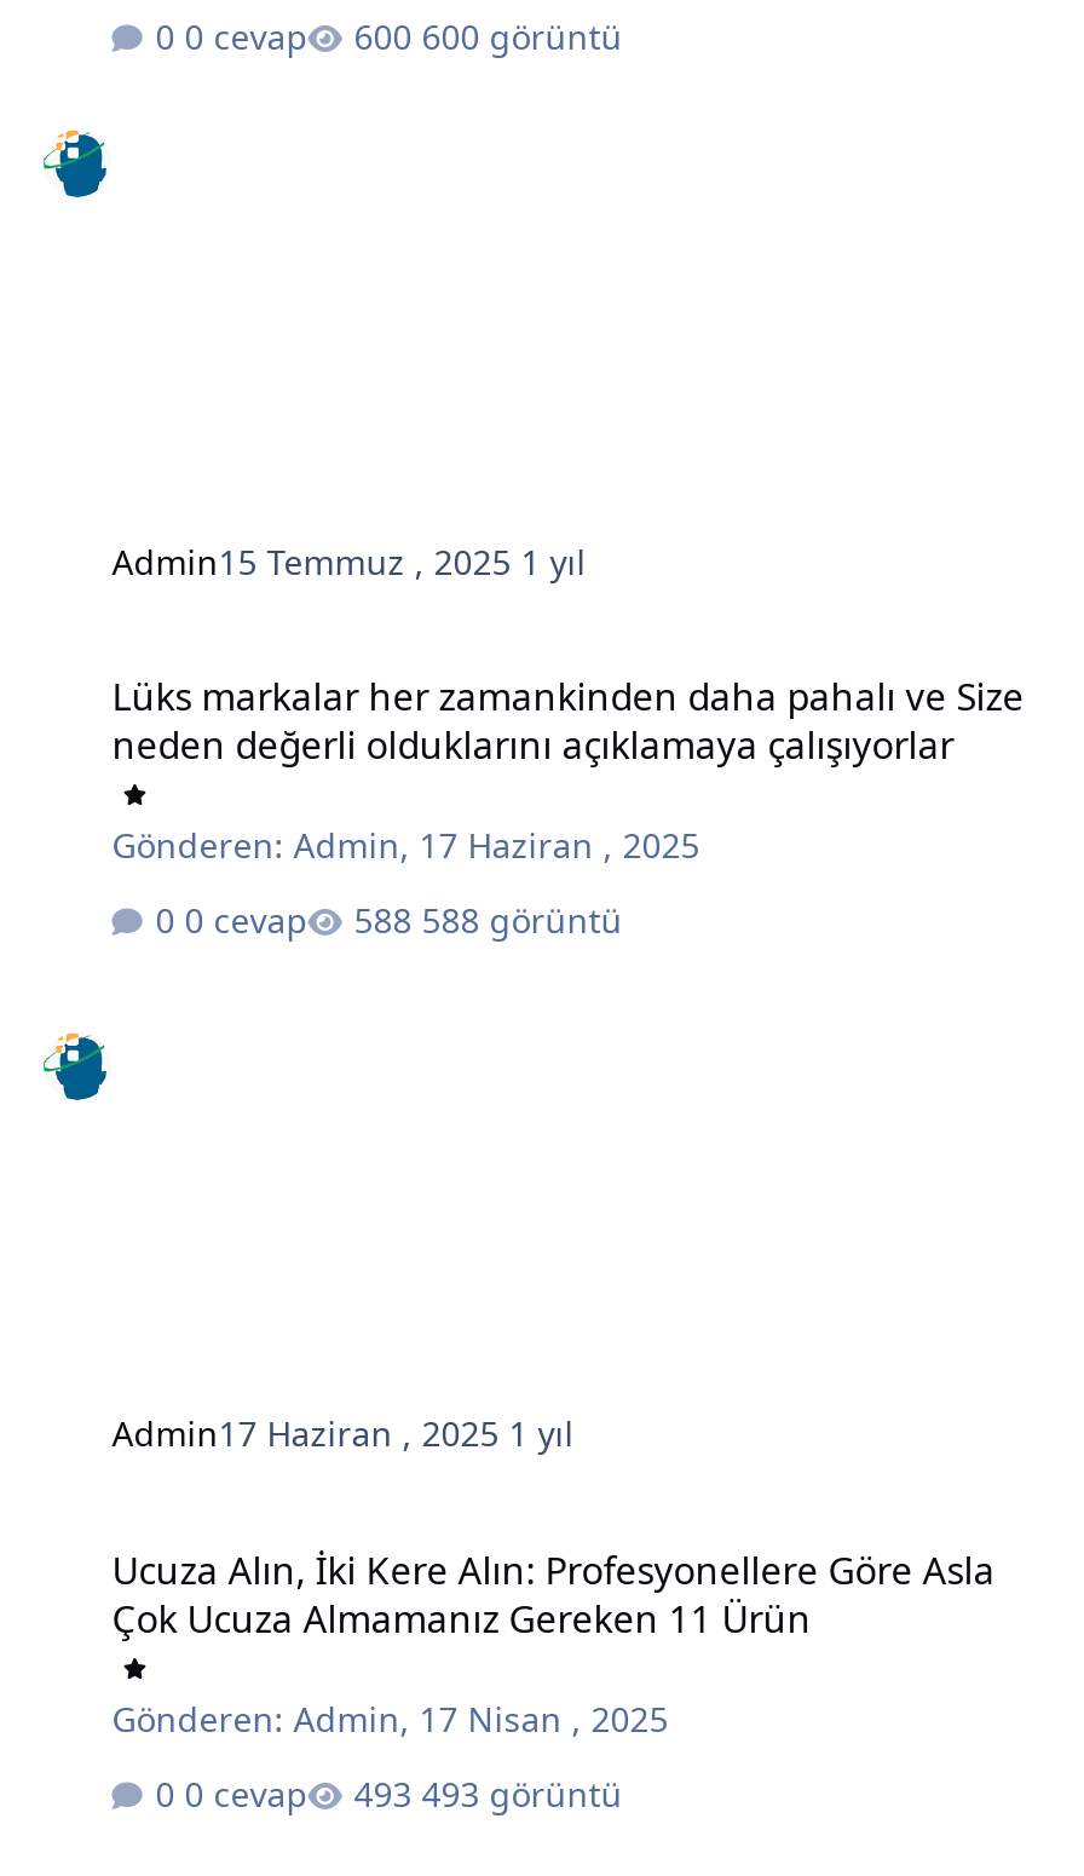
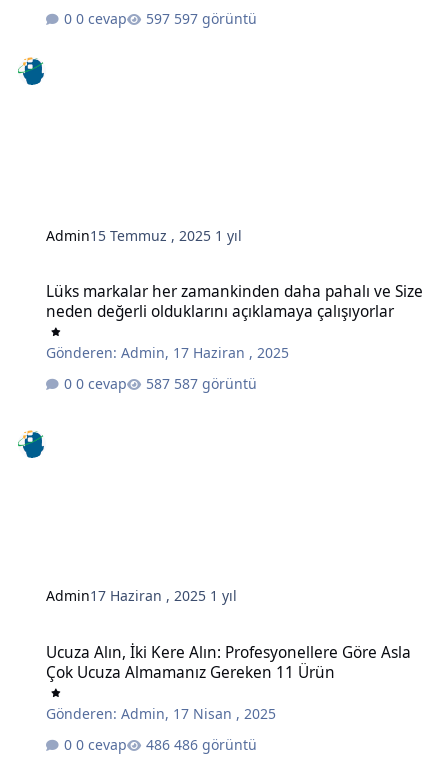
[422,12,622,58] 600 görüntü -> [174,9,257,28] 597 görüntü
[422,898,622,944] 588 görüntü -> [174,374,257,393] 587 görüntü
[422,1772,622,1818] 493 görüntü -> [174,735,257,754] 486 görüntü

